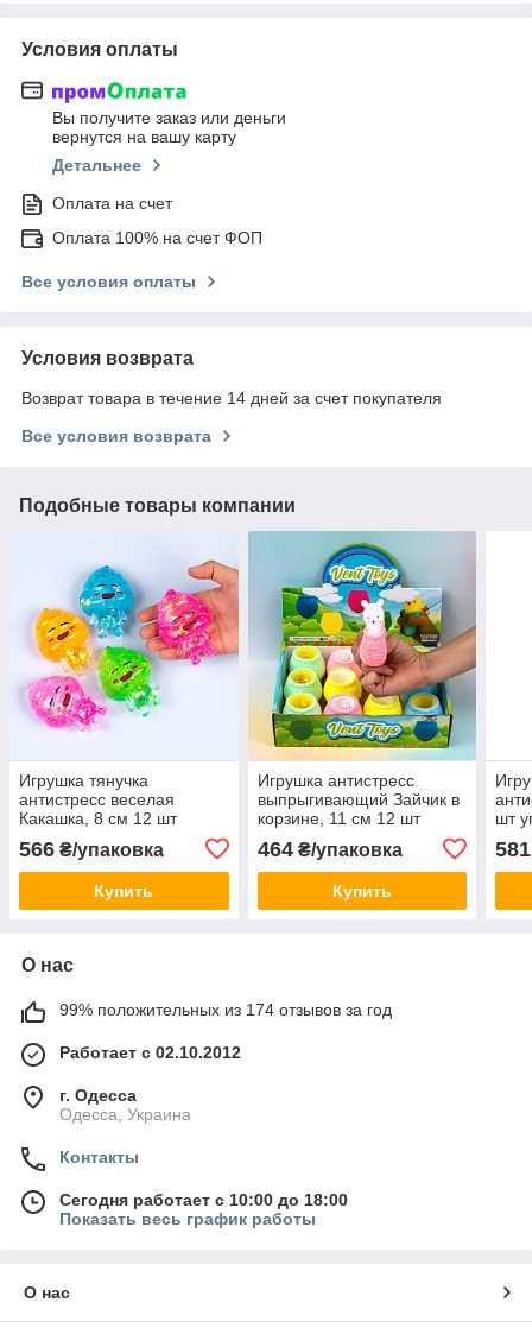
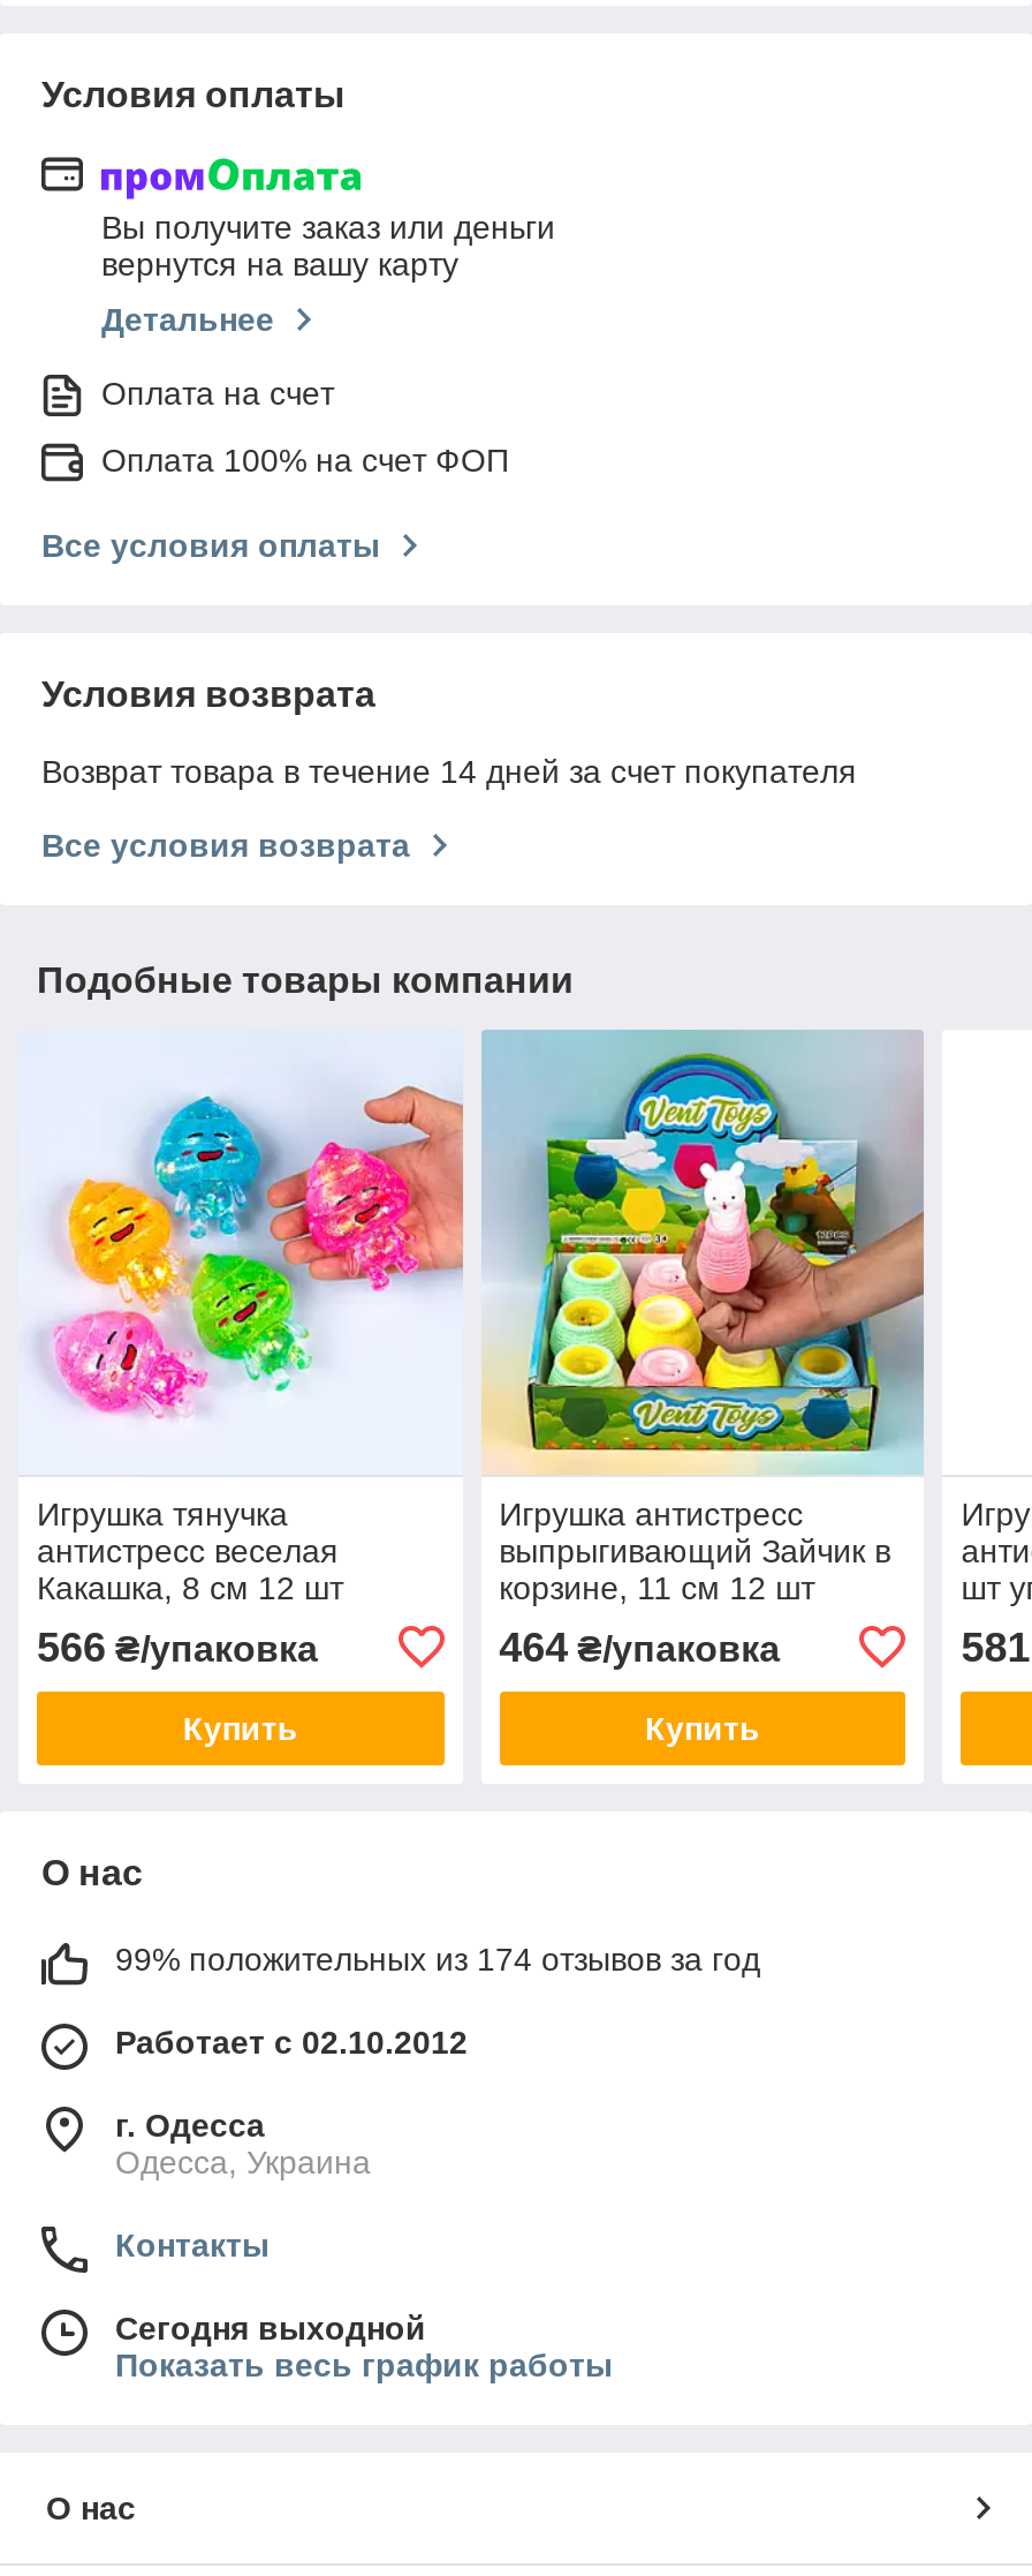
[59,1190,348,1209] Сегодня работает с 10:00 до 18:00 -> [115,2309,426,2346] Сегодня выходной

